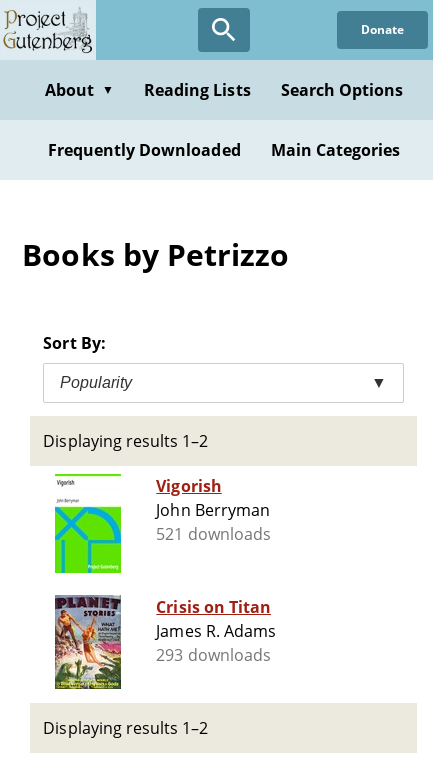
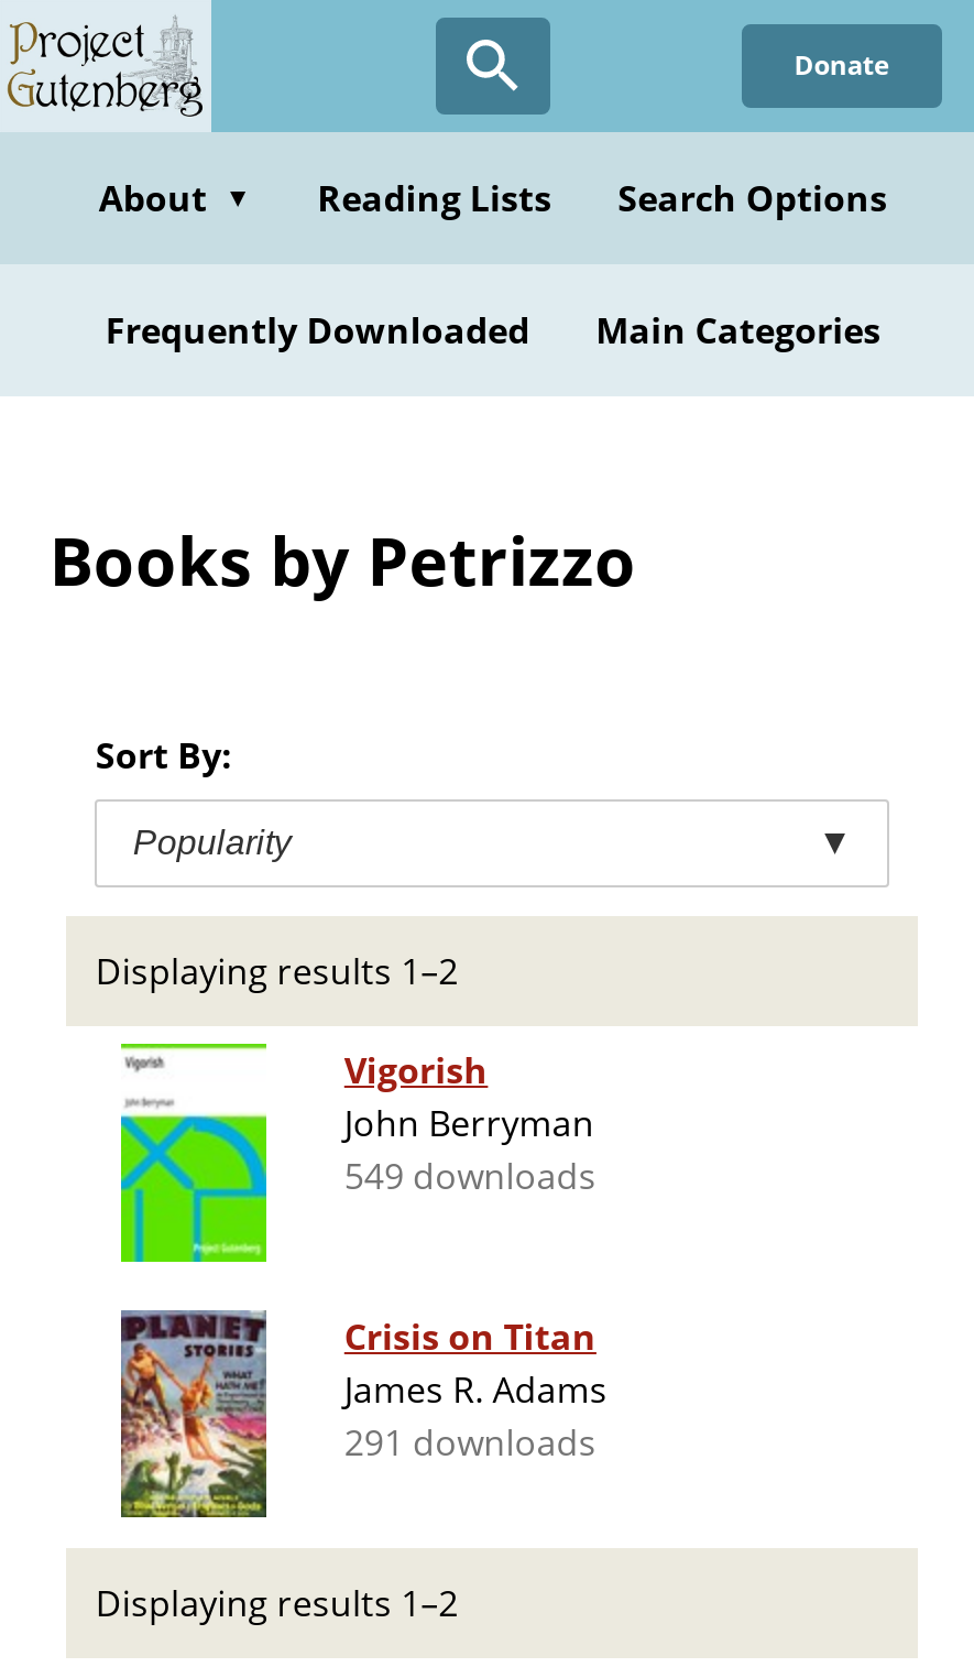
[156,523,271,545] 521 downloads -> [344,1152,596,1201] 549 downloads
[156,644,271,666] 293 downloads -> [344,1419,596,1467] 291 downloads

